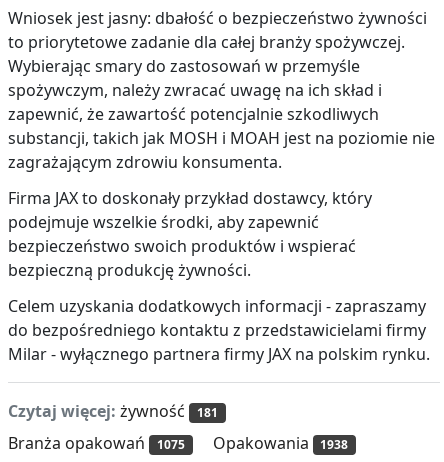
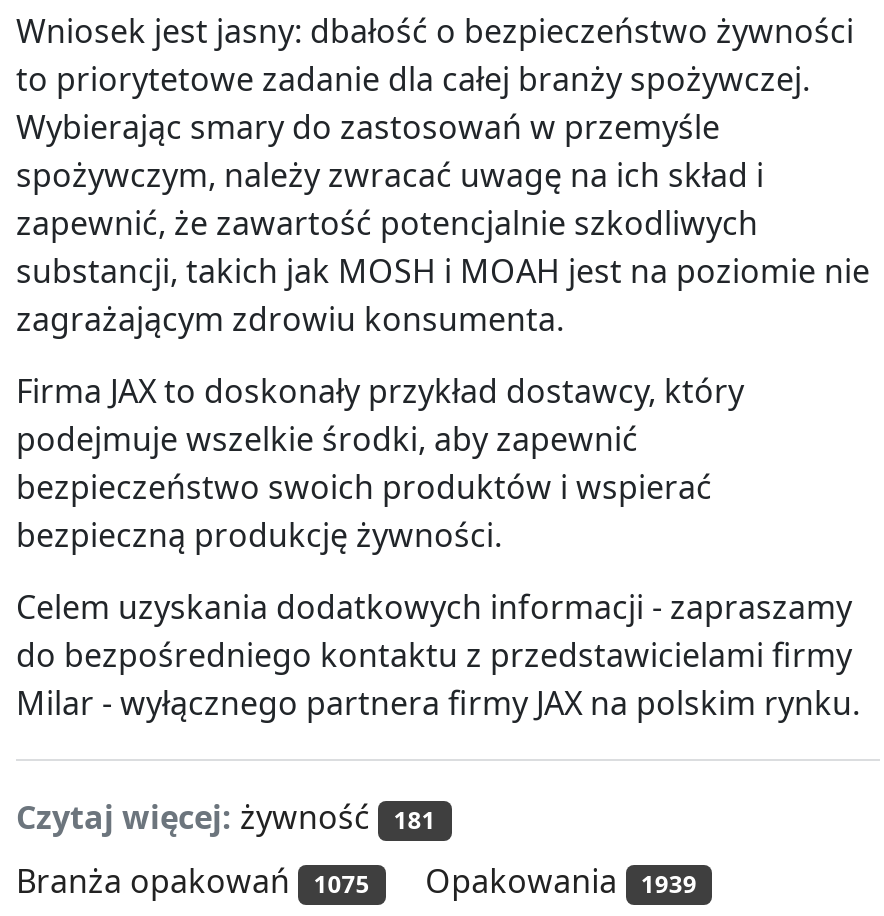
[8,432,348,454] Branża opakowań 1075 Opakowania 1938 -> [16,860,697,904] Branża opakowań 1075 Opakowania 1939

